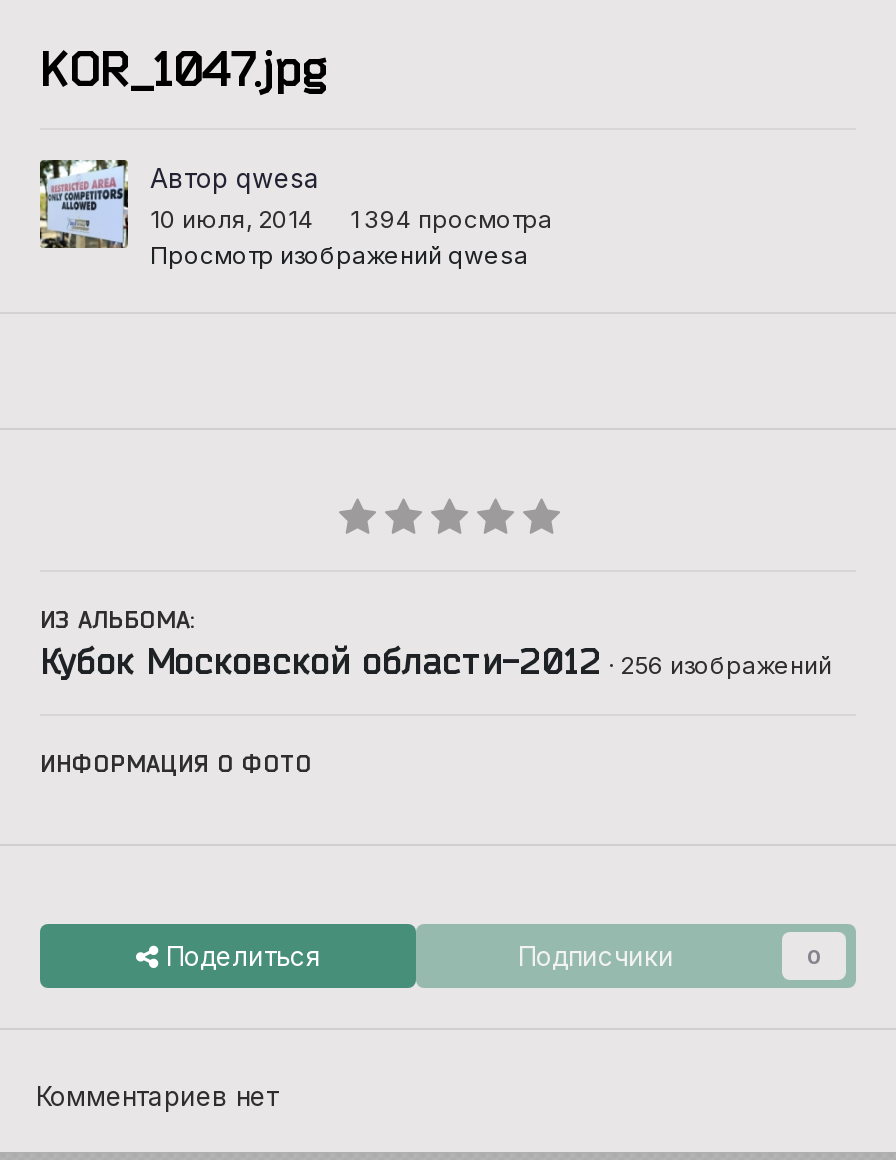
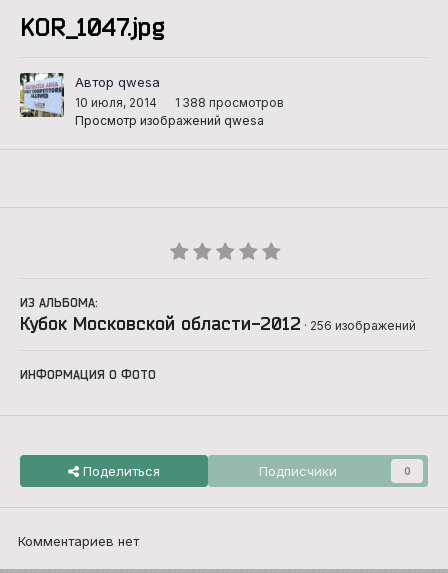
[150,203,552,233] 10 июля, 2014 1 394 просмотра -> [75,95,284,110] 10 июля, 2014 1 388 просмотров

